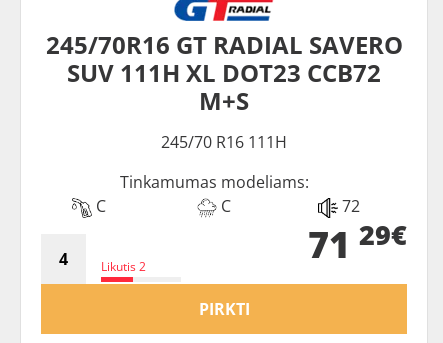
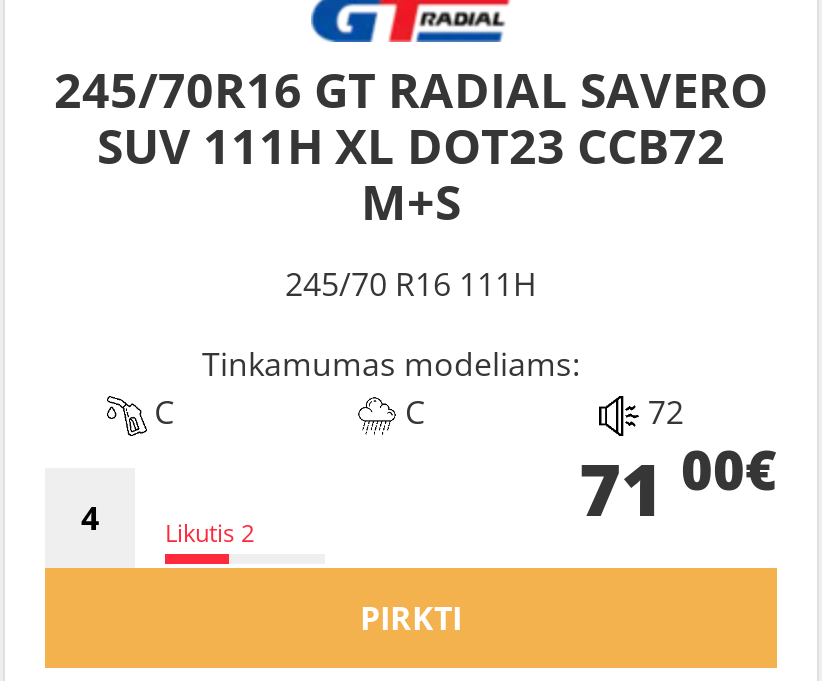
[308,216,407,269] 71 29€ -> [579,432,777,539] 71 00€

